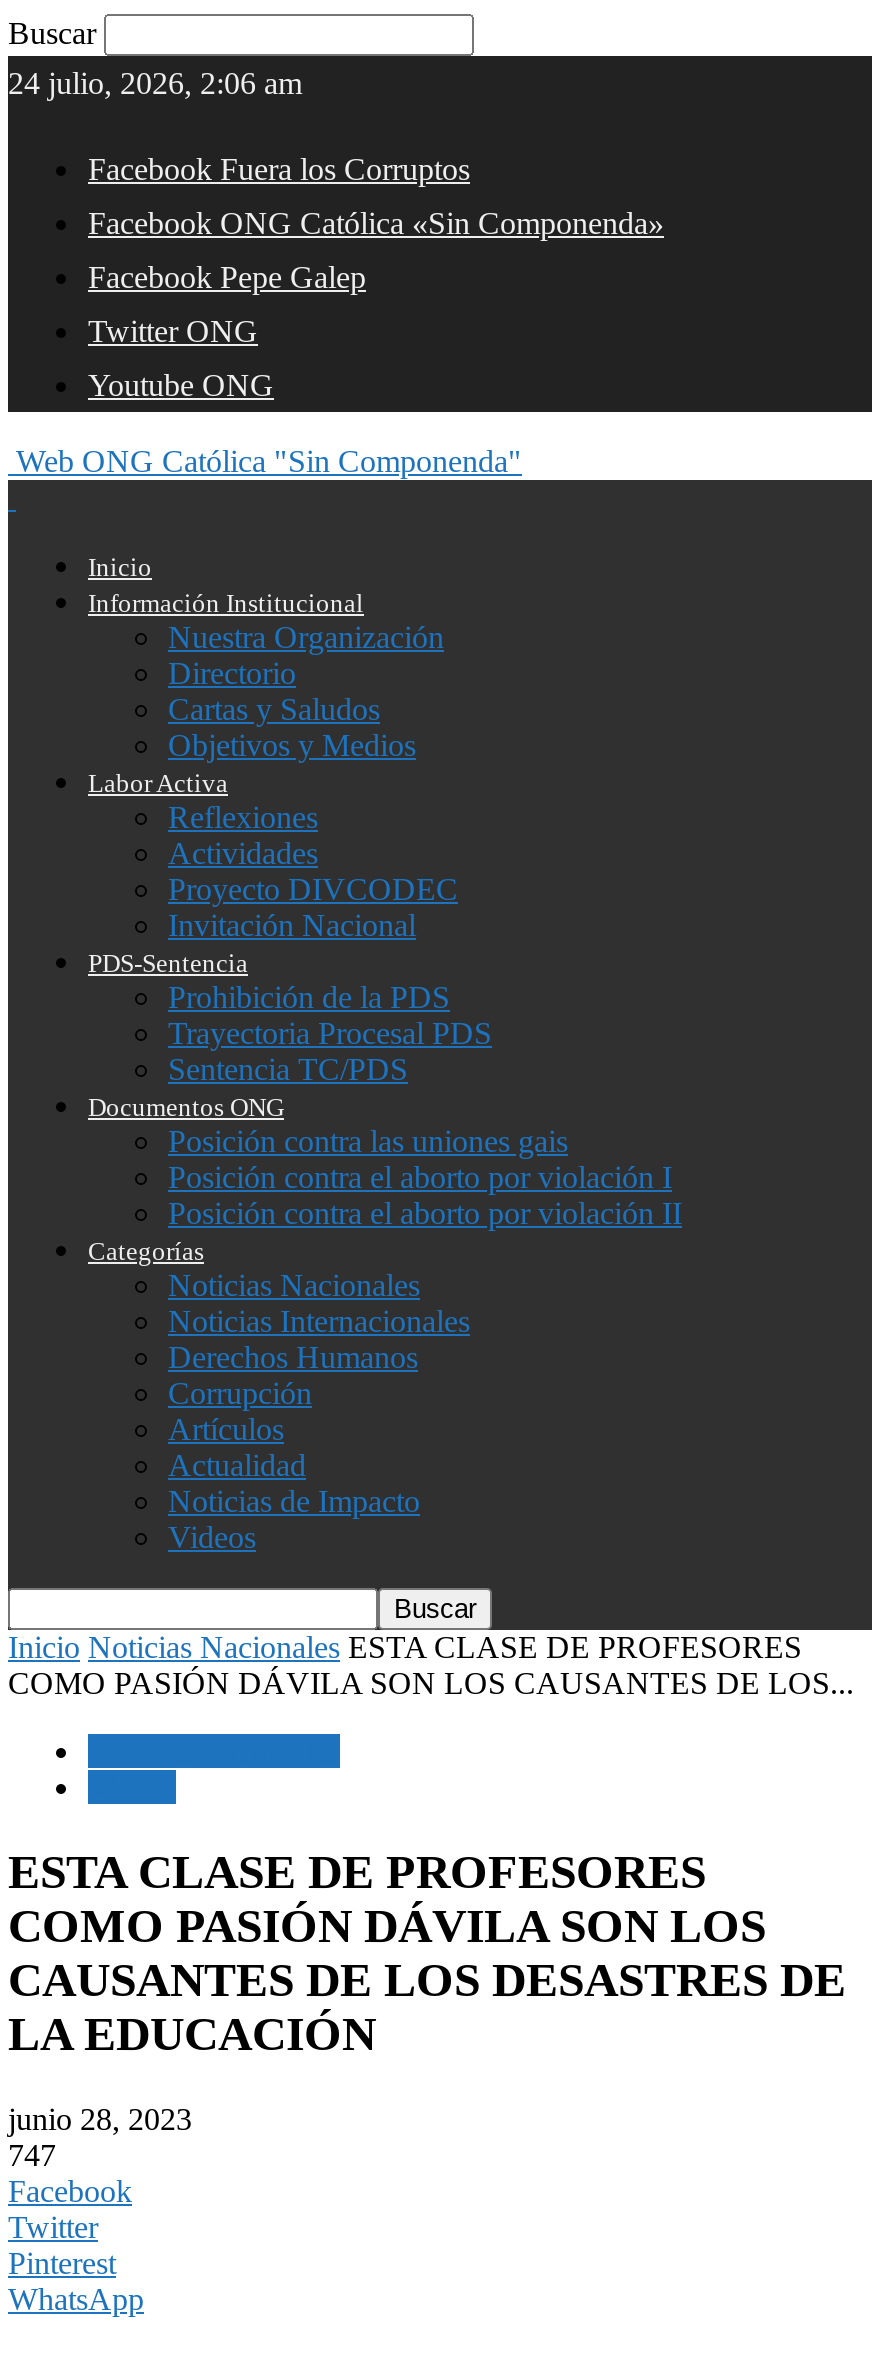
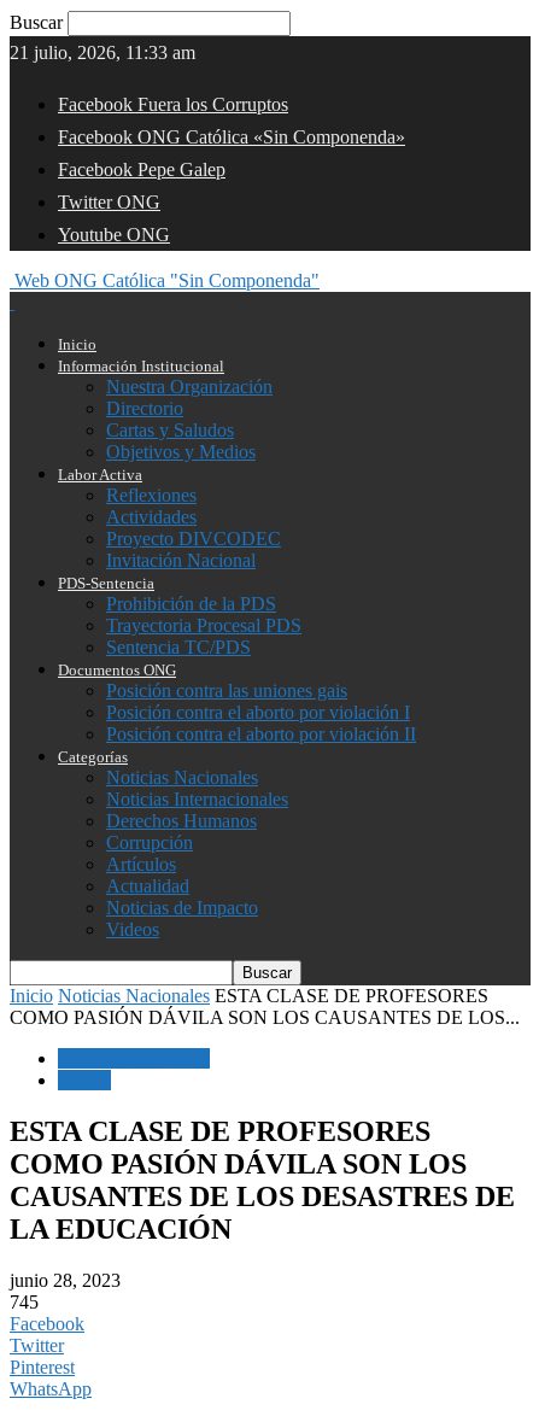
[8,66,302,100] 24 julio, 2026, 2:06 am -> [10,42,195,63] 21 julio, 2026, 11:33 am
[8,2138,56,2172] 747 -> [10,1291,39,1312] 745

